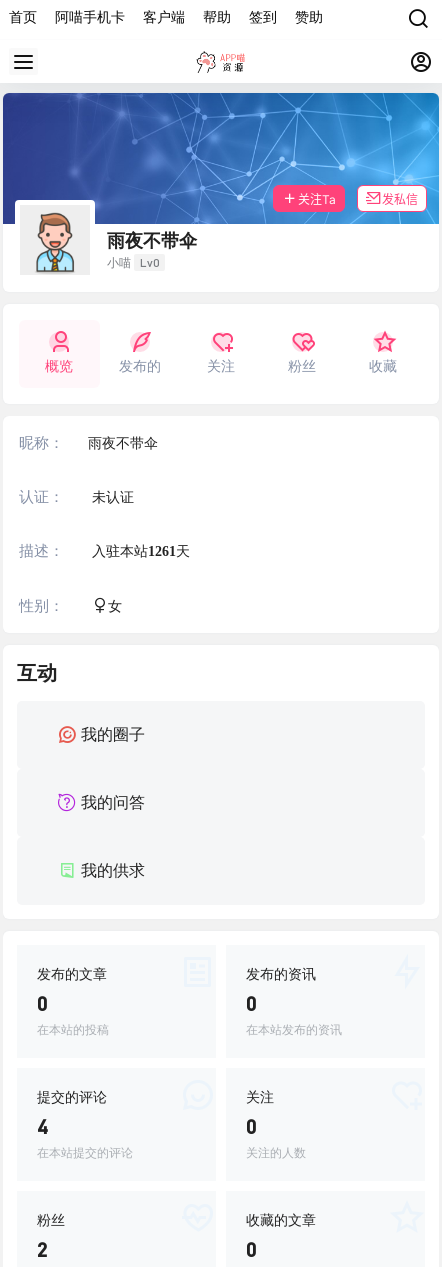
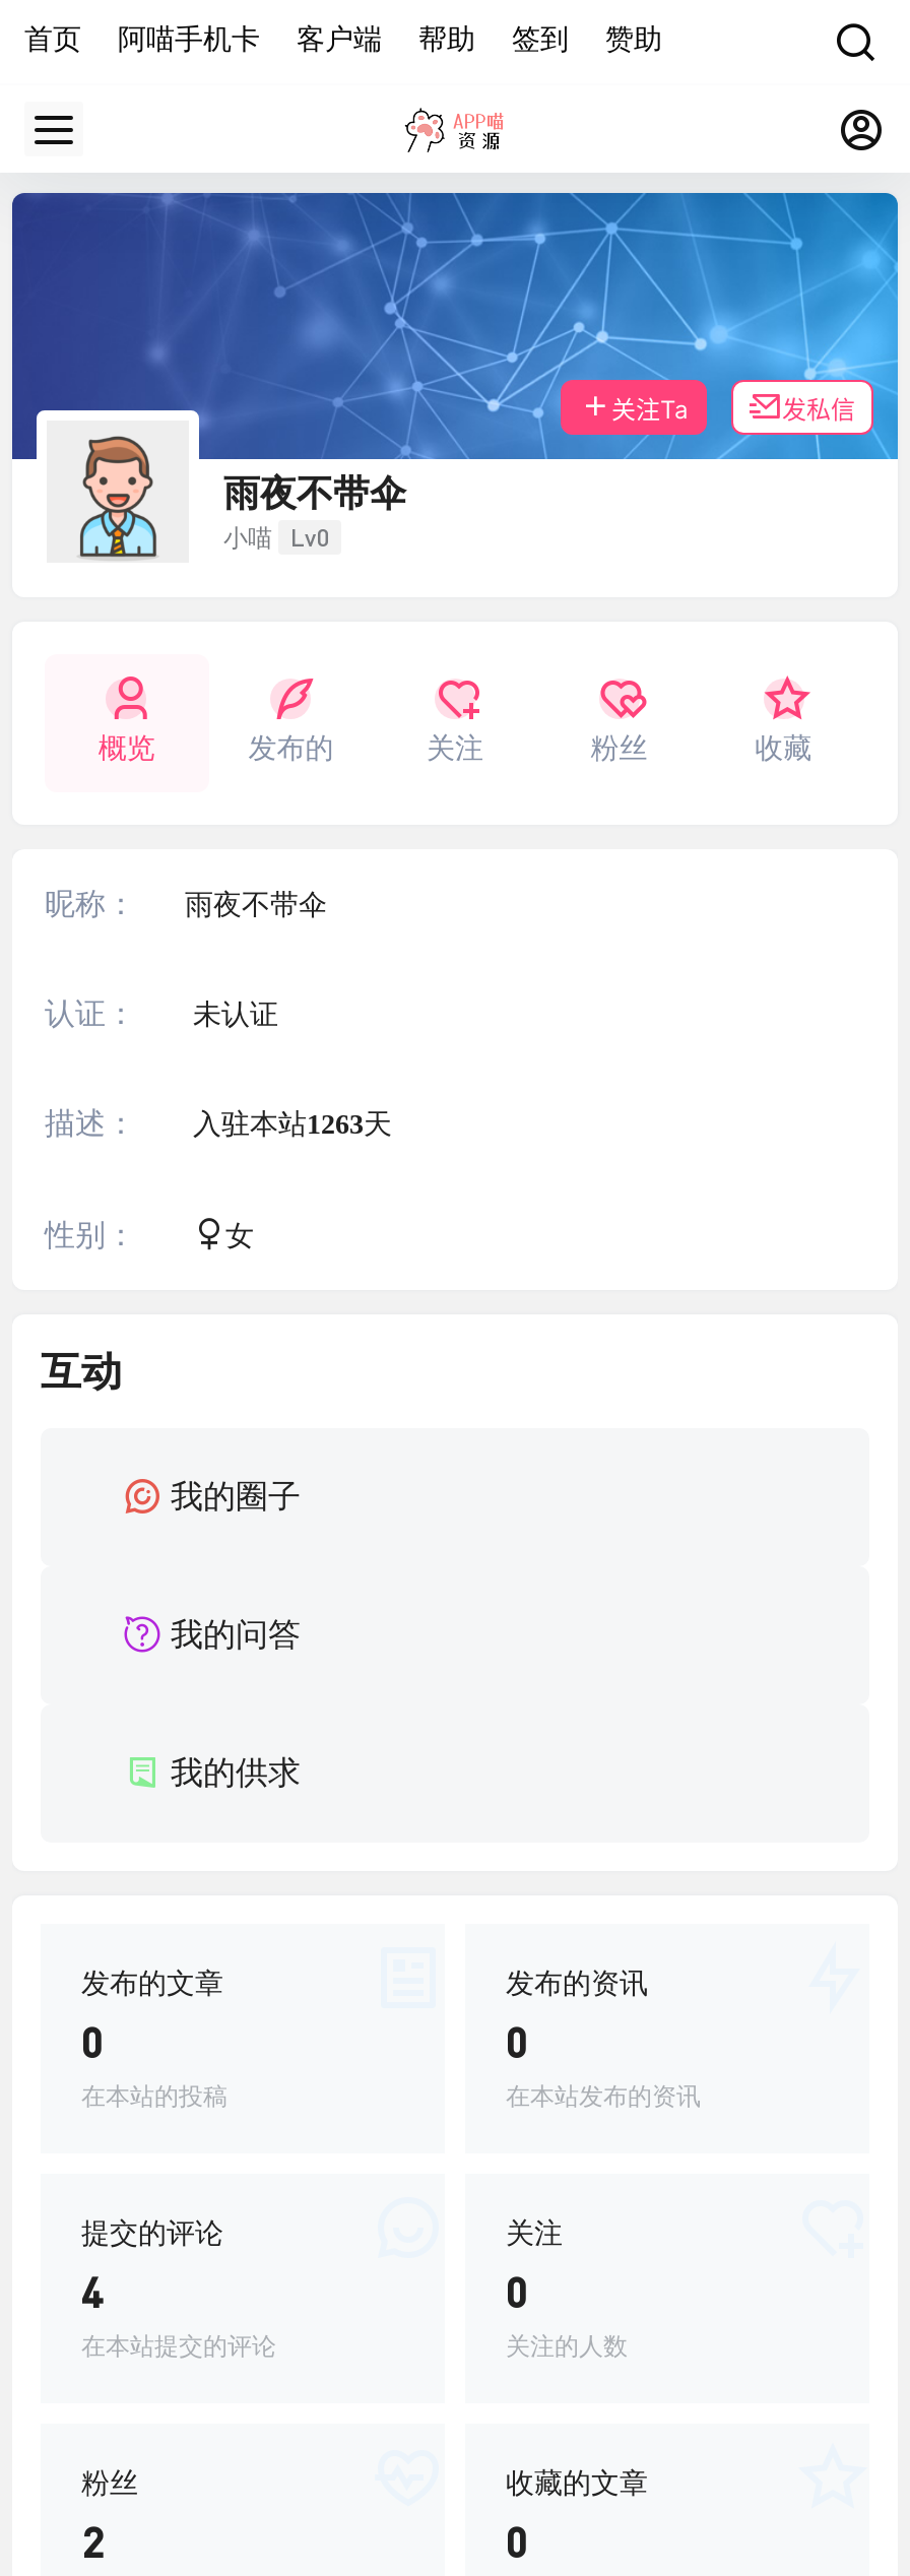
[19,543,190,559] 描述： 入驻本站1261天 -> [45,1107,392,1139] 描述： 入驻本站1263天

